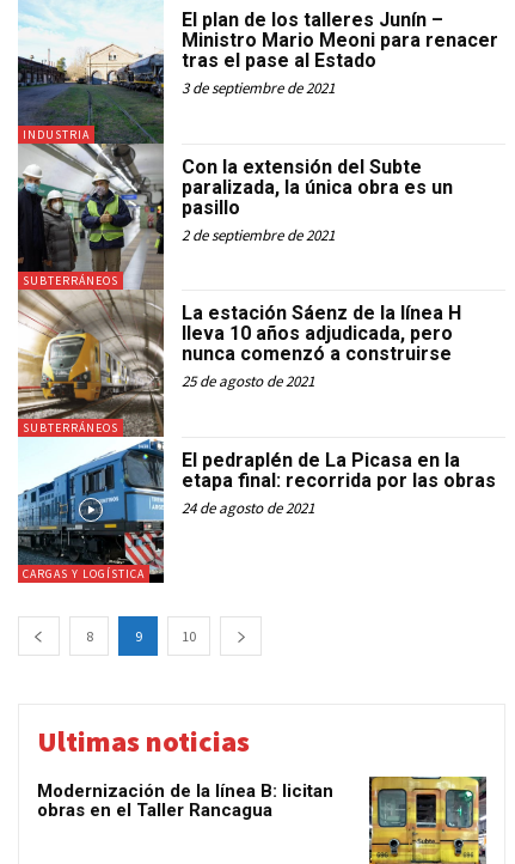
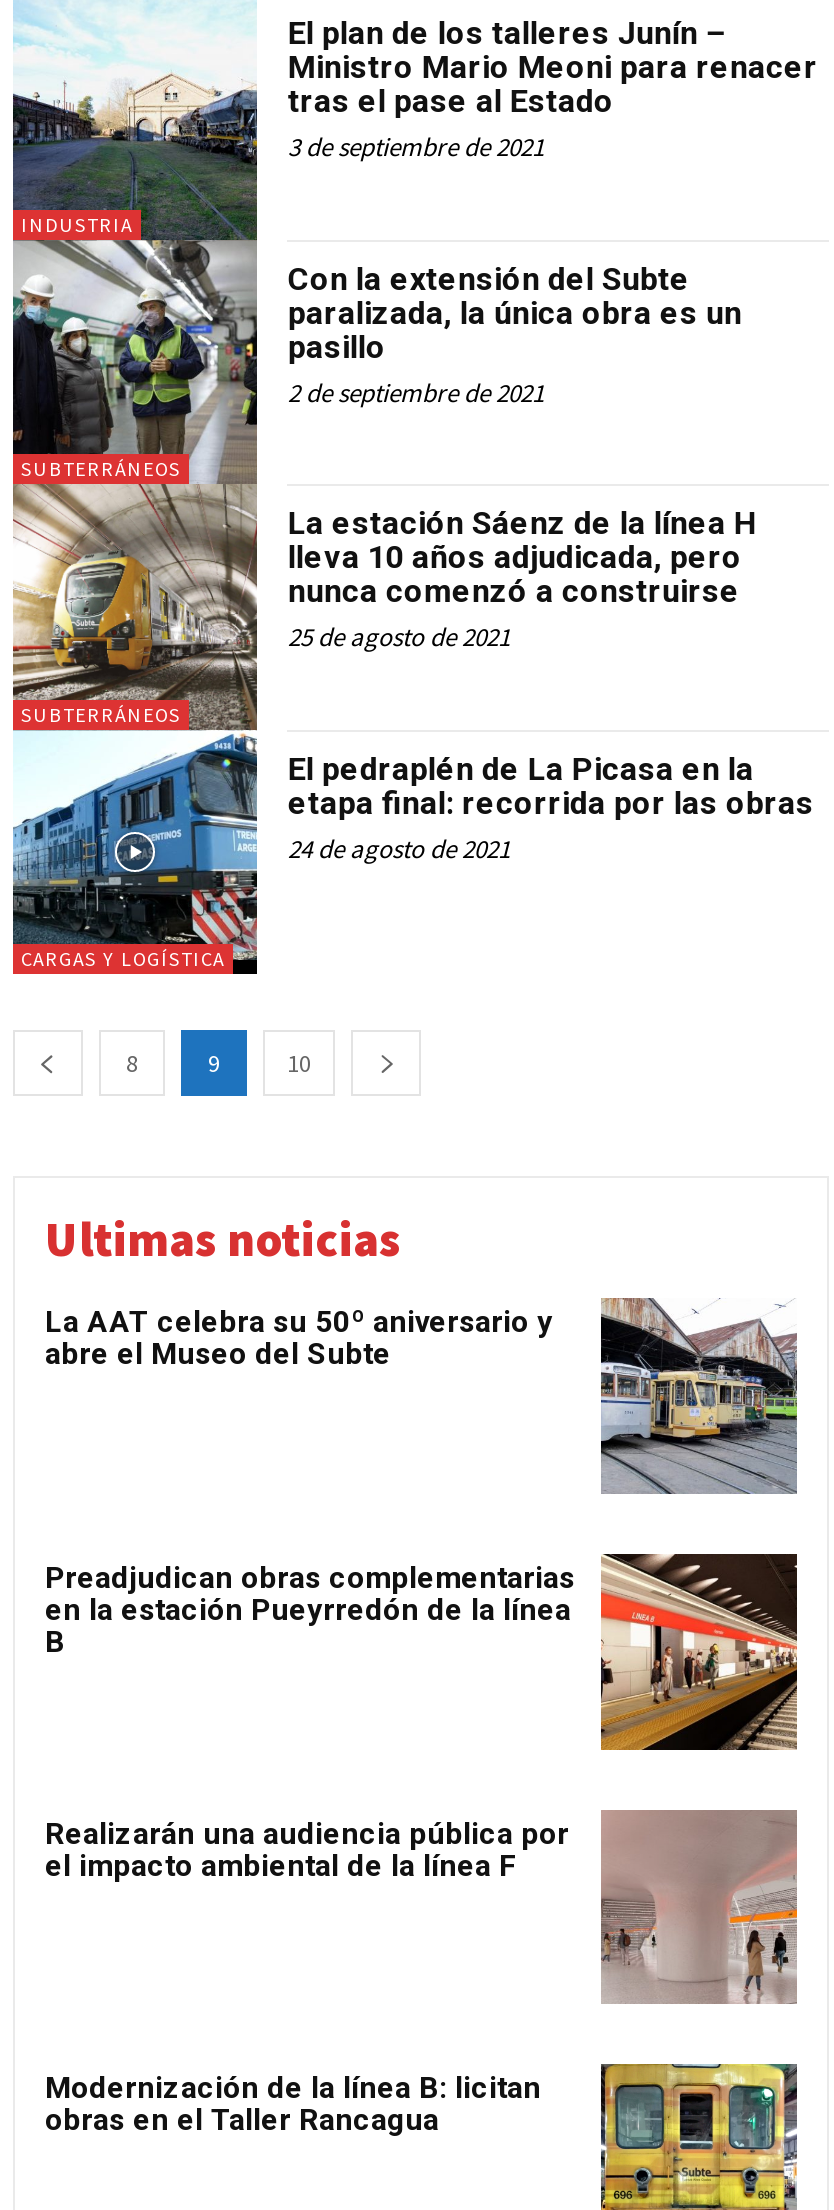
none -> [45,1298,799,1496] [image] | La AAT celebra su 50º aniversario y | abre el Museo del Subte
none -> [45,1552,799,1752] [image] | Preadjudican obras complementarias | en la estación Pueyrredón de la línea | B
none -> [45,1808,799,2006] [image] | Realizarán una audiencia pública por | el impacto ambiental de la línea F

